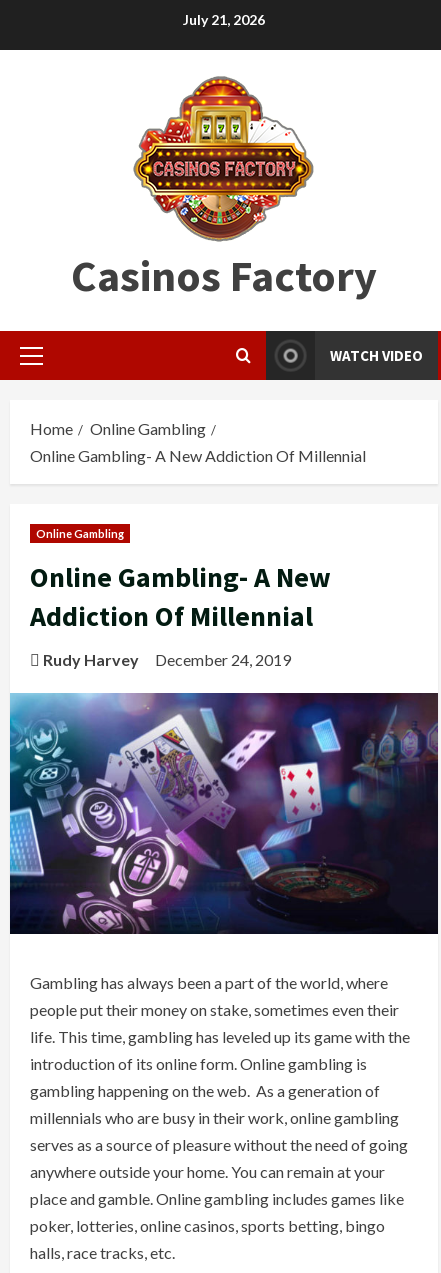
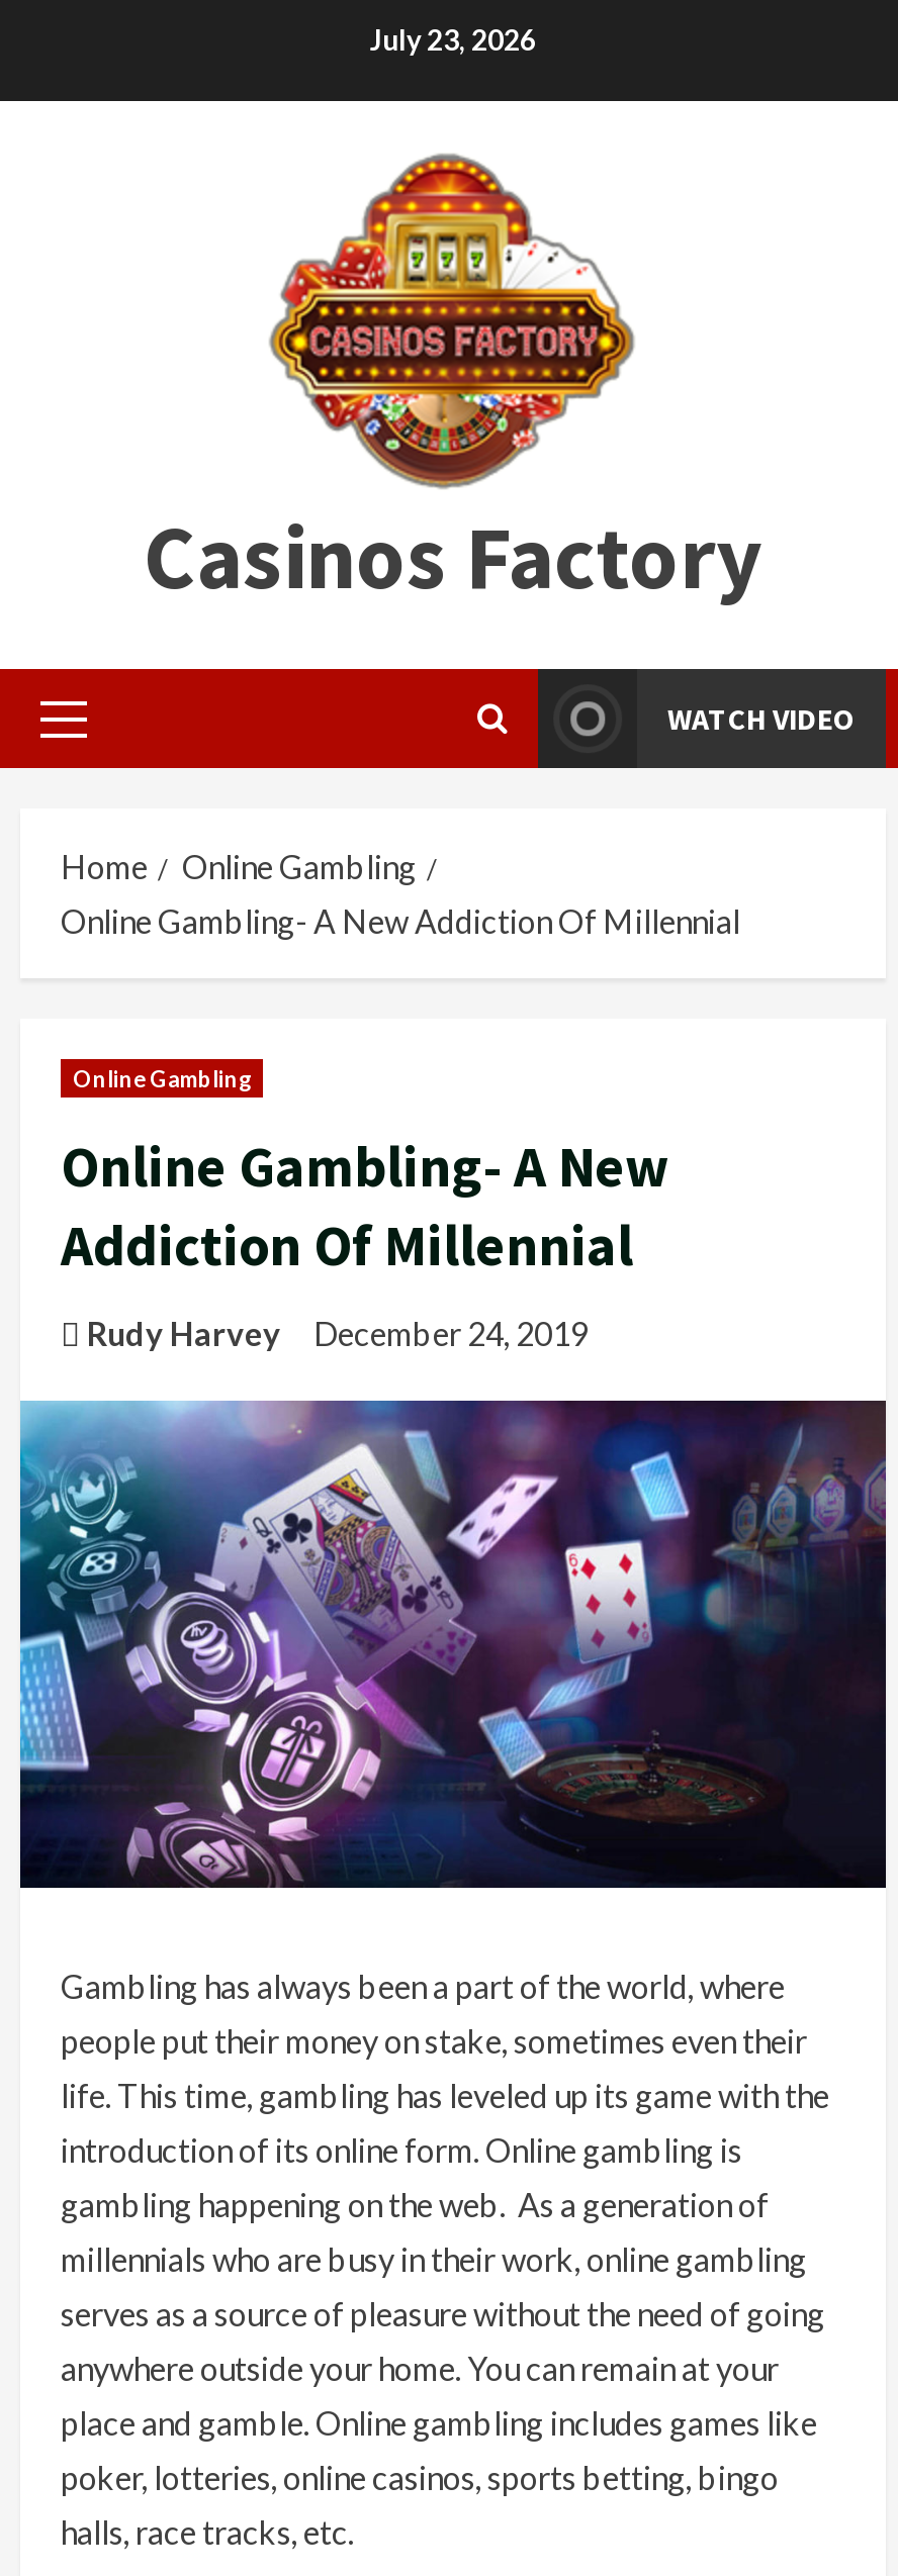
[183,11,265,28] July 21, 2026 -> [370,22,536,56] July 23, 2026

